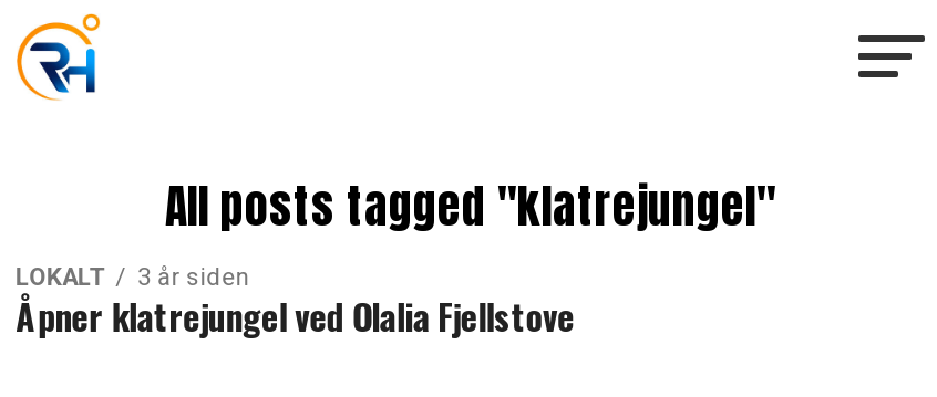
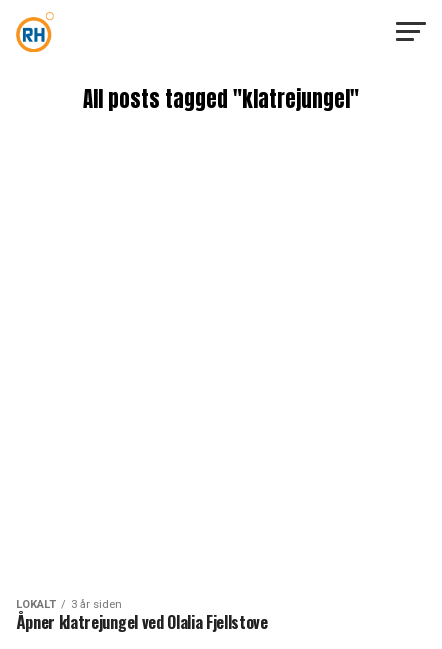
[21,13,101,102] [image] -> [17,12,53,53] [image]

